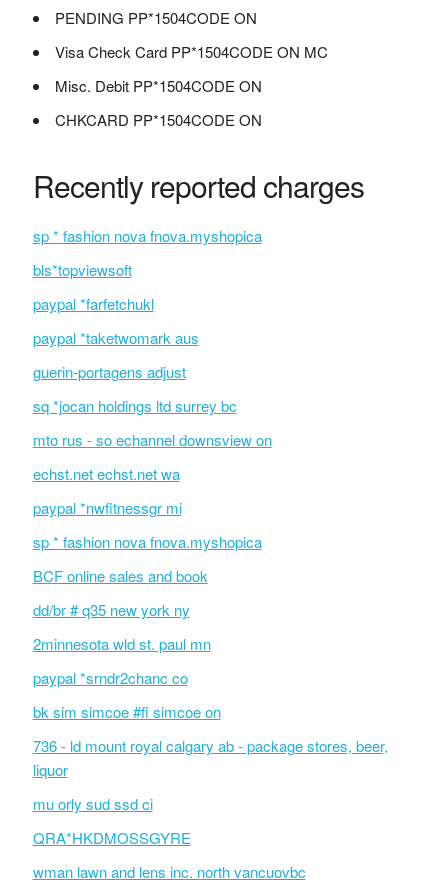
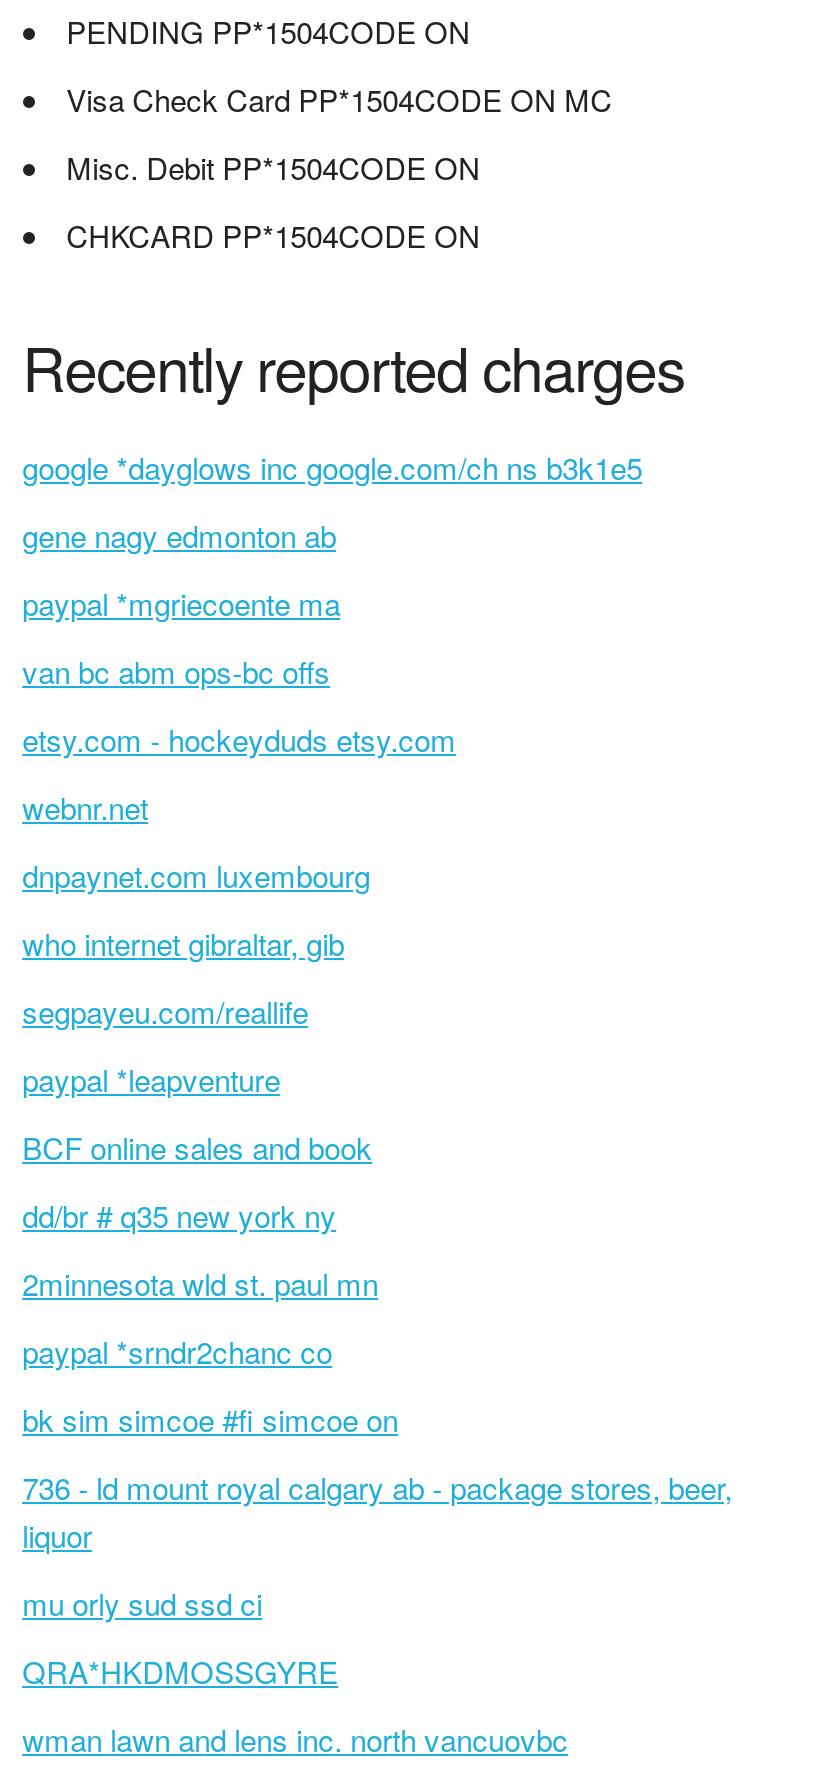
[33,225,262,246] sp * fashion nova fnova.myshopica -> [22,446,642,488] google *dayglows inc google.com/ch ns b3k1e5
[33,259,132,280] bls*topviewsoft -> [22,514,336,556] gene nagy edmonton ab
[33,293,154,314] paypal *farfetchukl -> [22,582,340,624] paypal *mgriecoente ma
[33,327,199,348] paypal *taketwomark aus -> [22,650,330,692] van bc abm ops-bc offs
[33,361,186,382] guerin-portagens adjust -> [22,718,456,760] etsy.com - hockeyduds etsy.com
[33,395,237,416] sq *jocan holdings ltd surrey bc -> [22,786,148,828] webnr.net
[33,429,272,450] mto rus - so echannel downsview on -> [22,854,370,896] dnpaynet.com luxembourg
[33,463,180,484] echst.net echst.net wa -> [22,922,344,964] who internet gibraltar, gib
[33,497,182,518] paypal *nwfitnessgr mi -> [22,990,308,1032] segpayeu.com/reallife
[33,531,262,552] sp * fashion nova fnova.myshopica -> [22,1058,280,1100] paypal *leapventure

